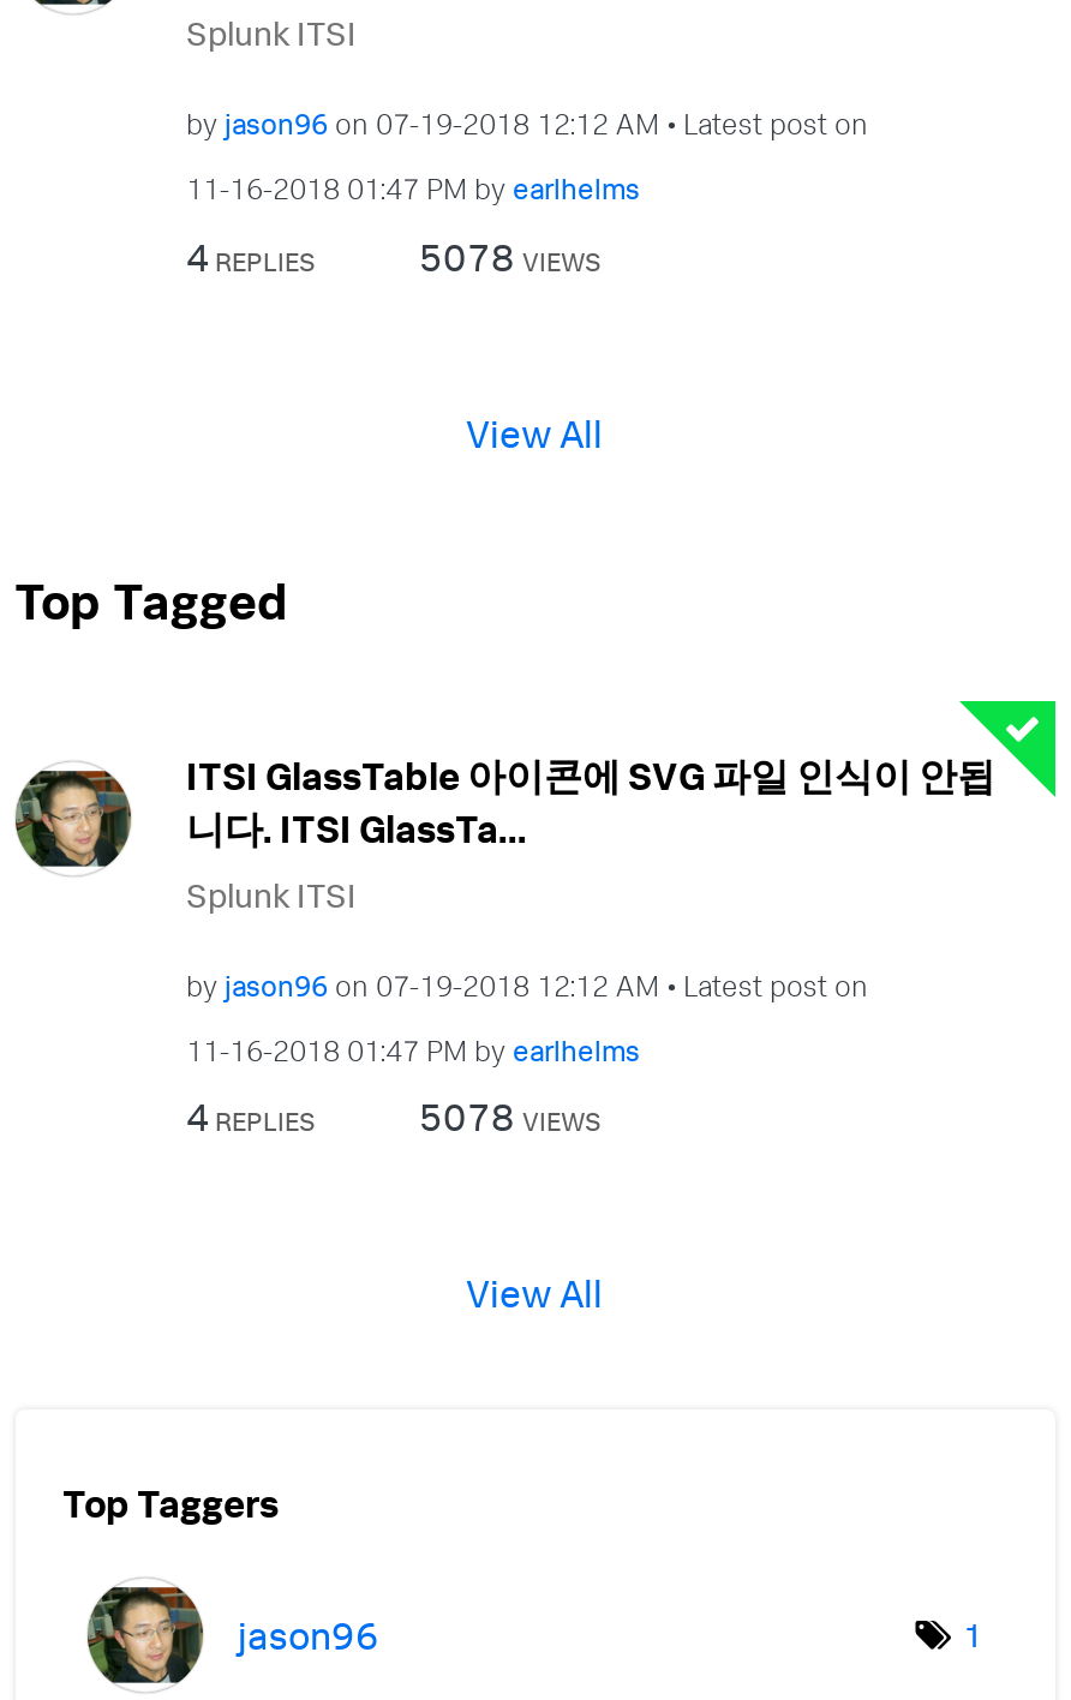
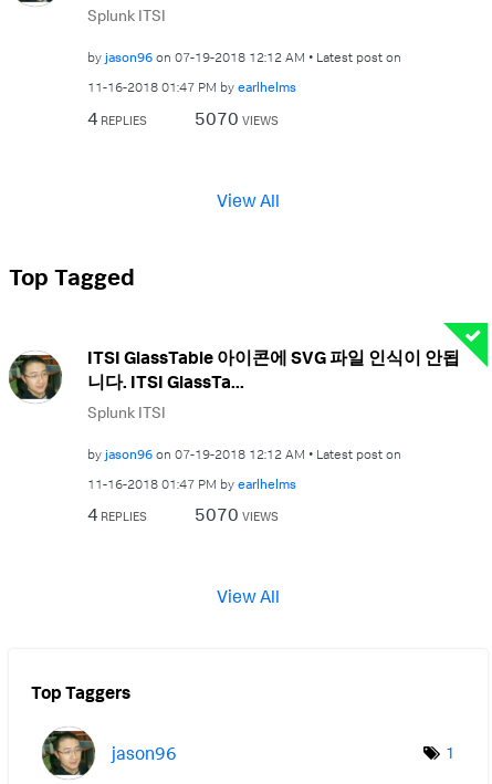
[419,232,602,280] 5078 VIEWS -> [195,107,279,129] 5070 VIEWS
[419,1093,602,1141] 5078 VIEWS -> [195,503,279,525] 5070 VIEWS

